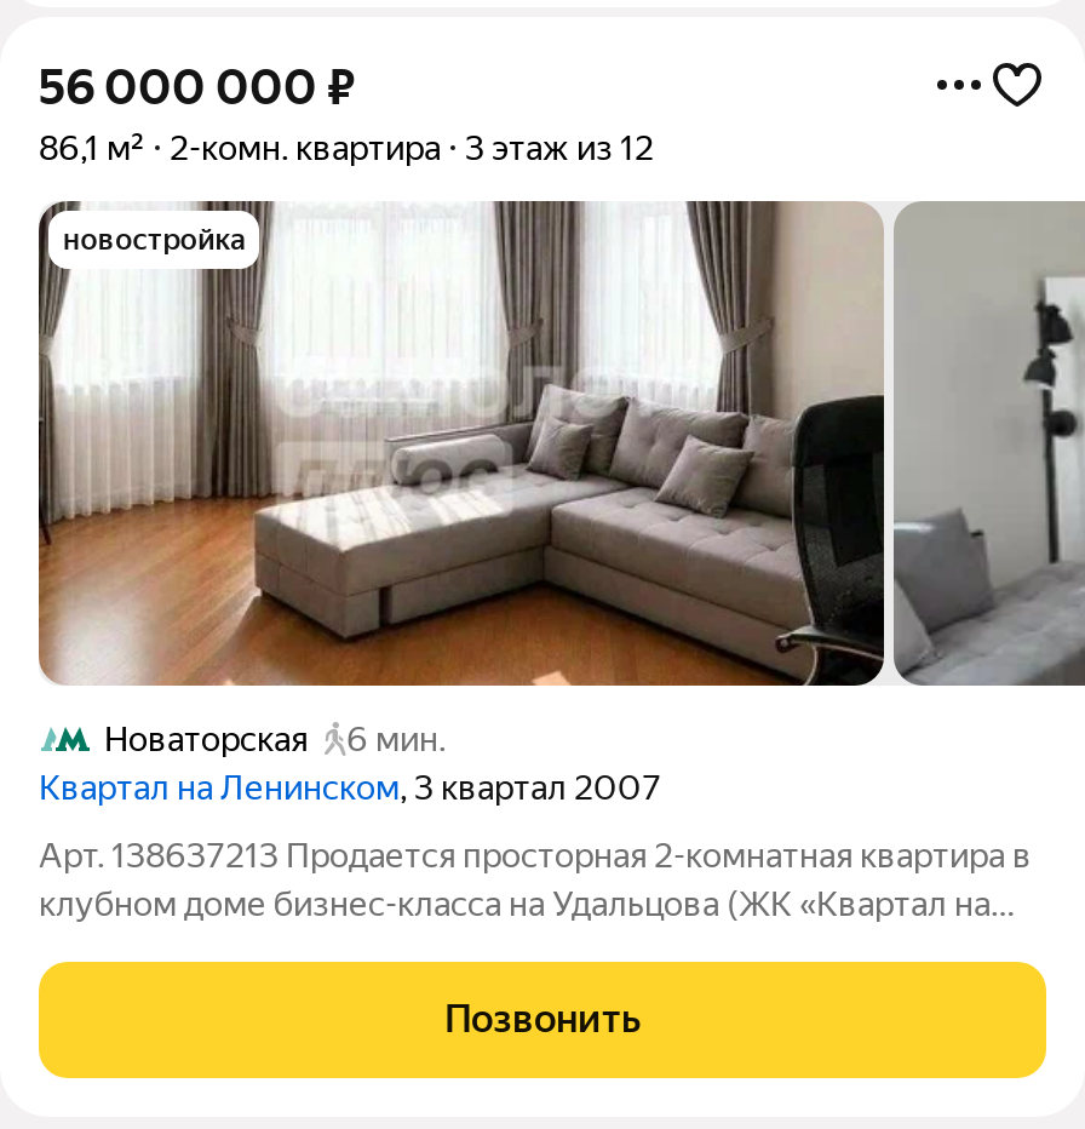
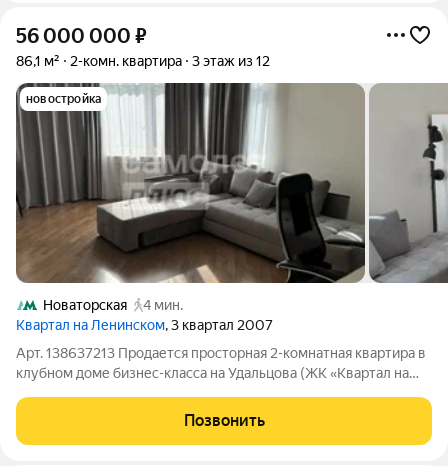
[39,201,884,758] [image] | Новаторская 6 мин. -> [16,82,365,313] [image] | Новаторская 4 мин.

